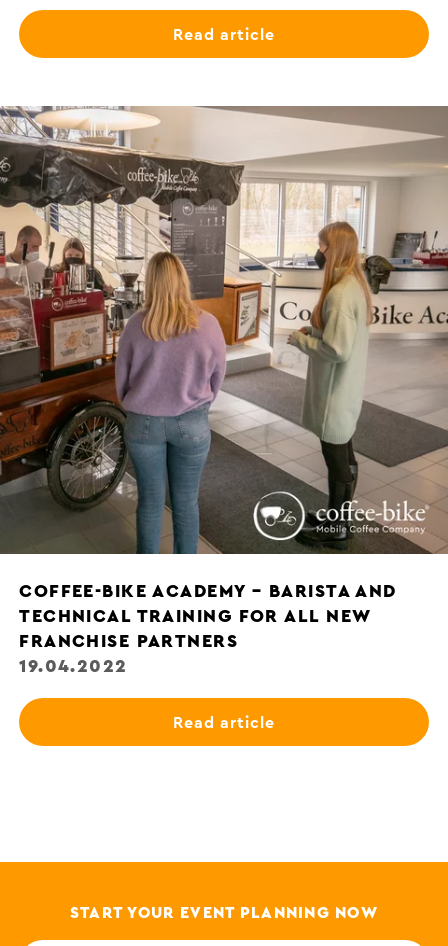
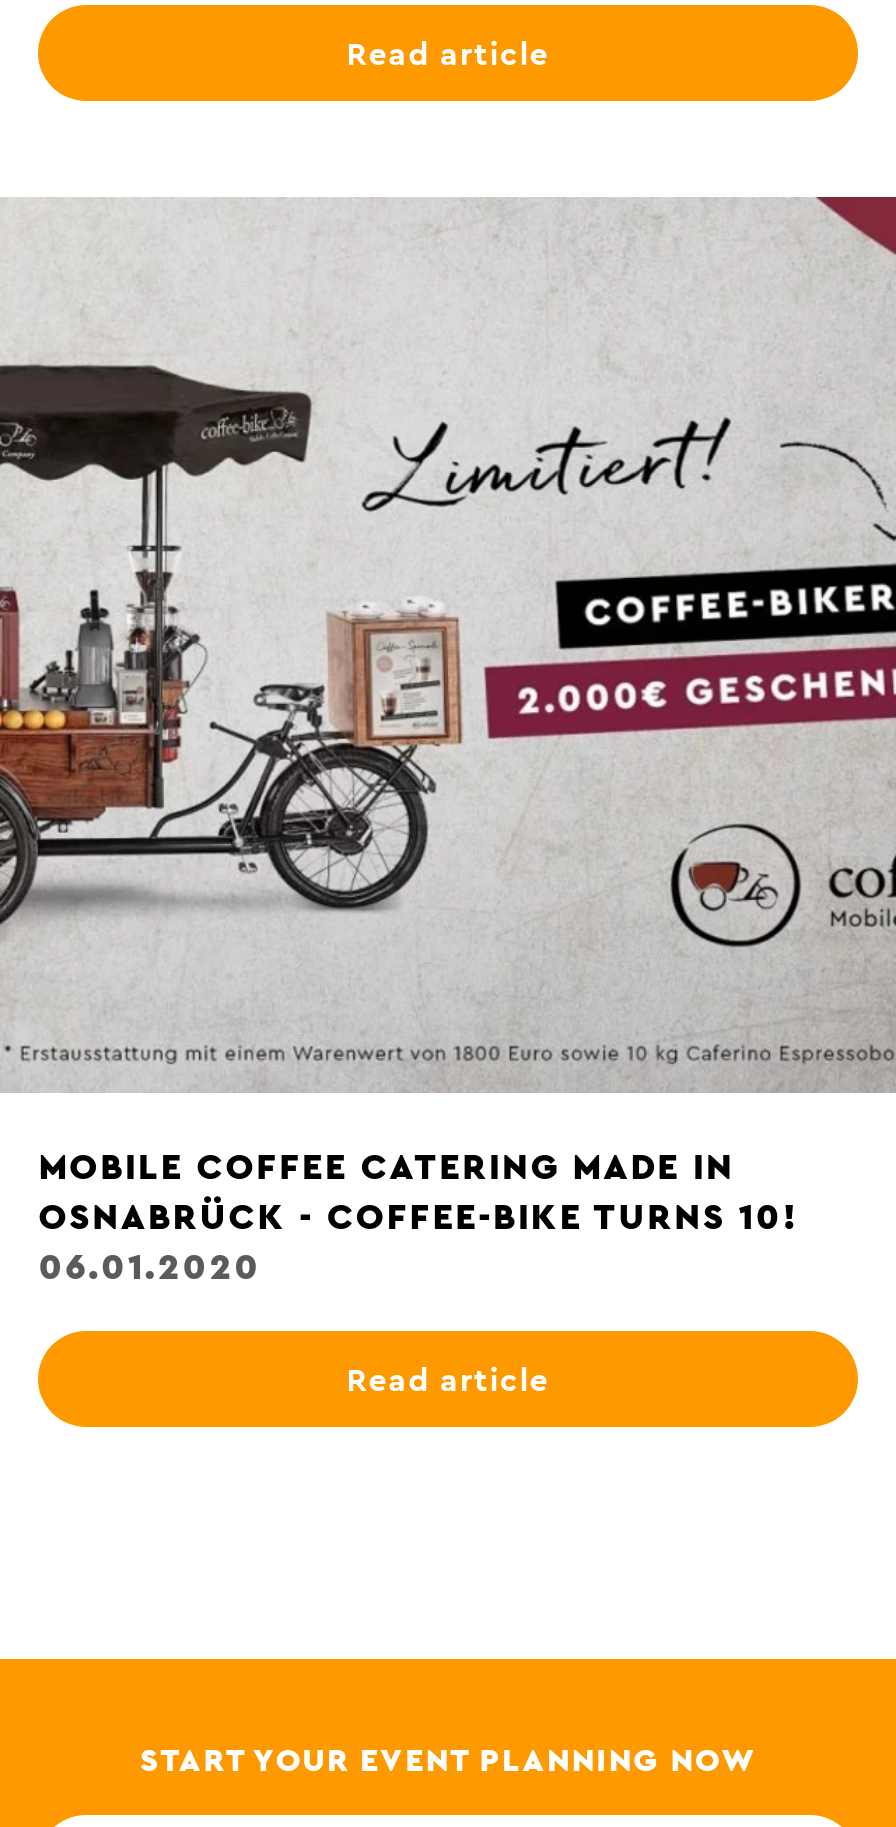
[3,106,445,675] [image] | COFFEE-BIKE ACADEMY – BARISTA AND | TECHNICAL TRAINING FOR ALL NEW | FRANCHISE PARTNERS | 19.04.2022 -> [6,199,890,1286] [image] | MOBILE COFFEE CATERING MADE IN | OSNABRÜCK - COFFEE-BIKE TURNS 10! | 06.01.2020

